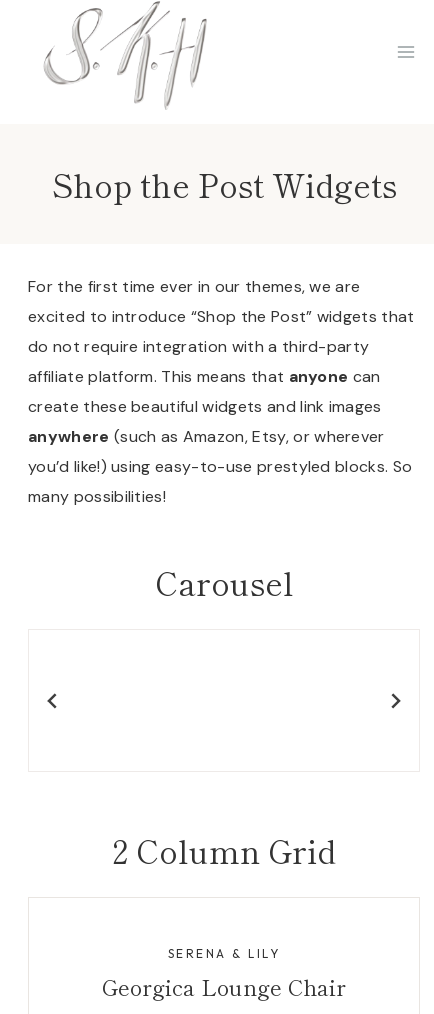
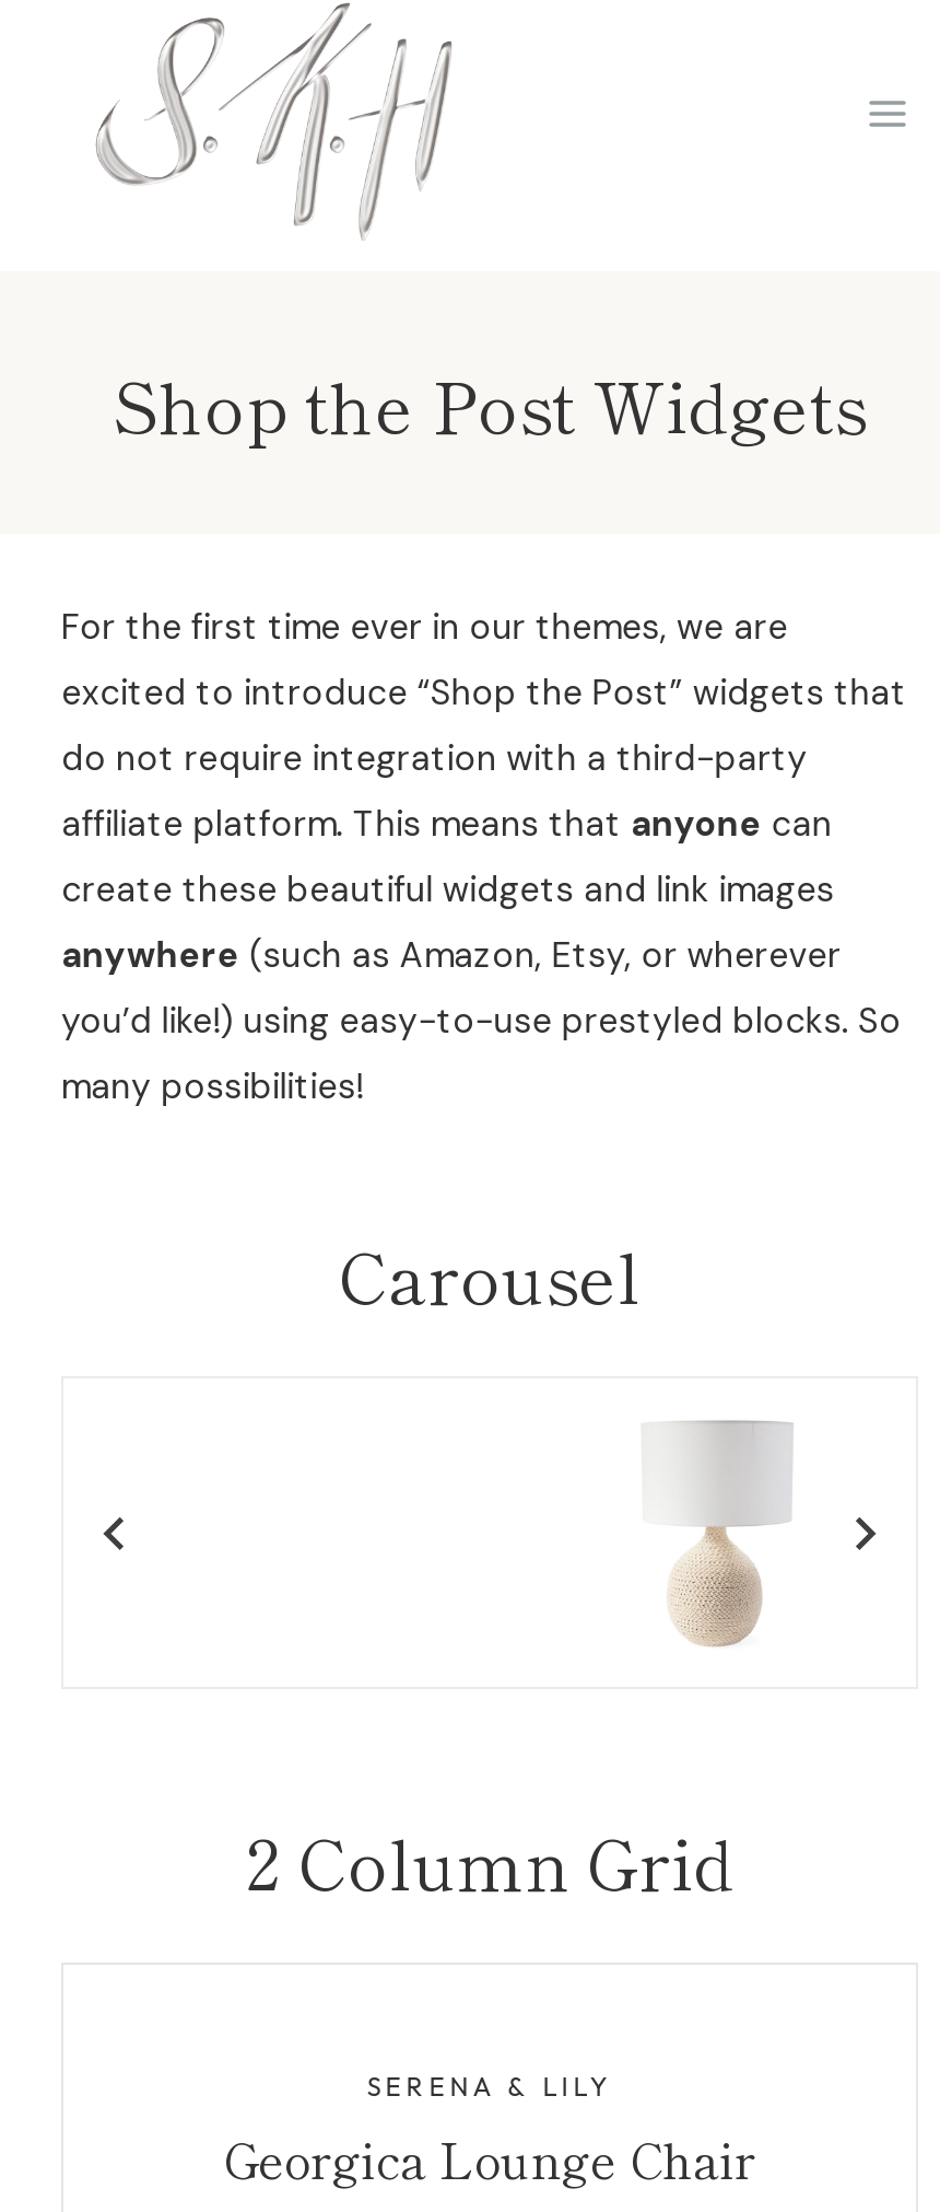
none -> [643,1418,794,1650] [image]

